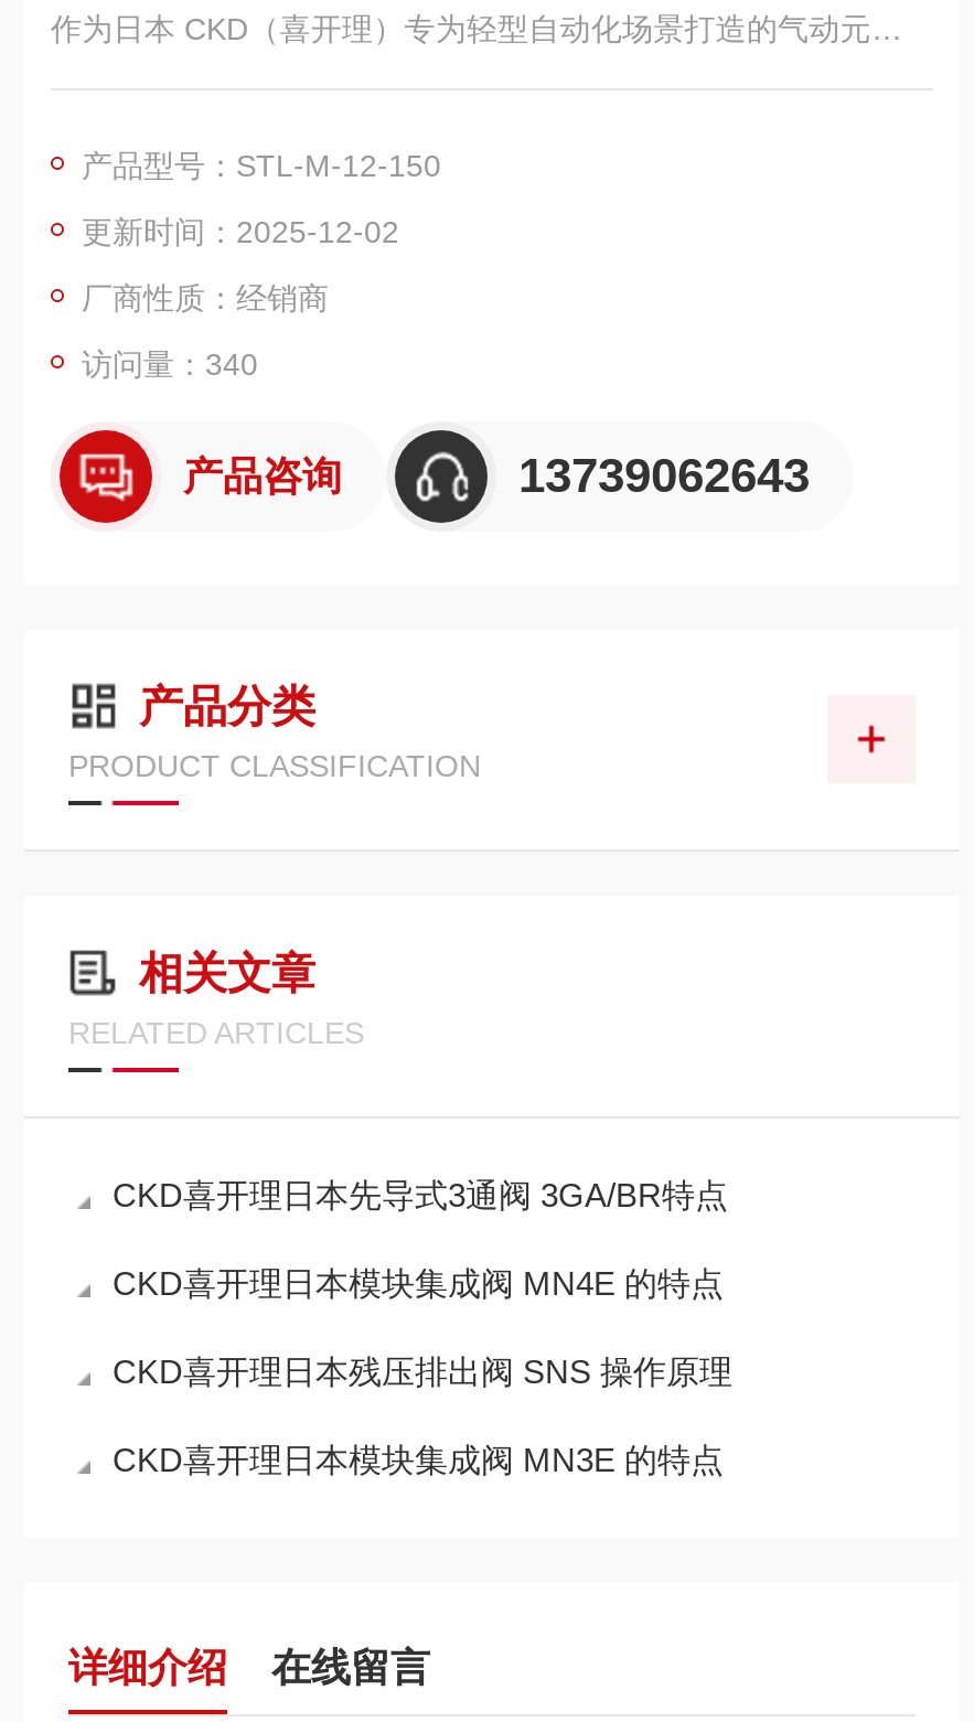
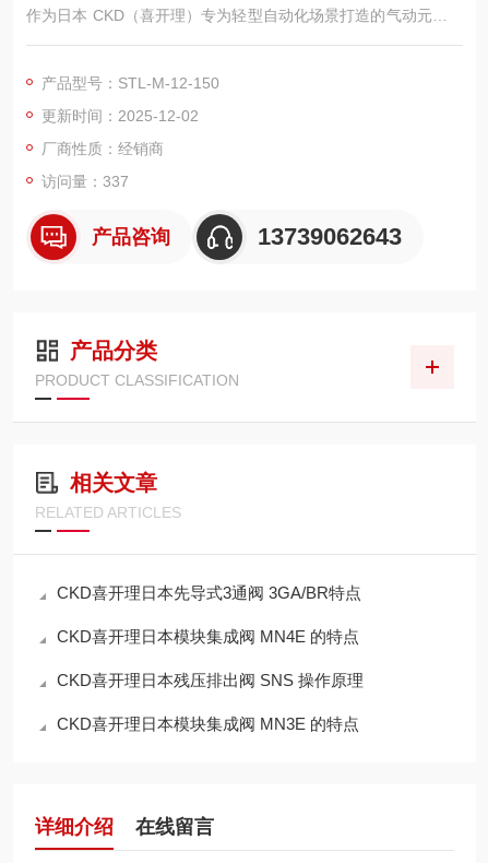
[82,346,258,382] 访问量：340 -> [41,173,129,190] 访问量：337

